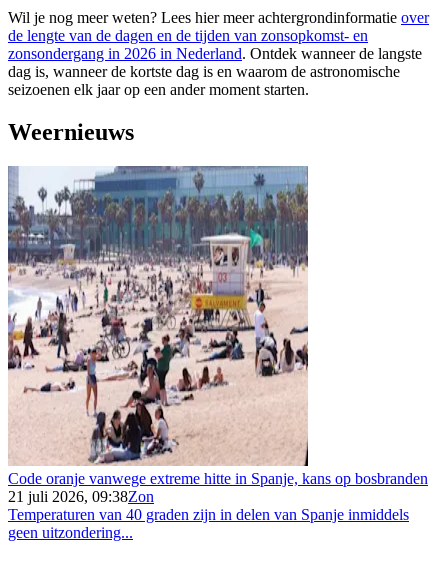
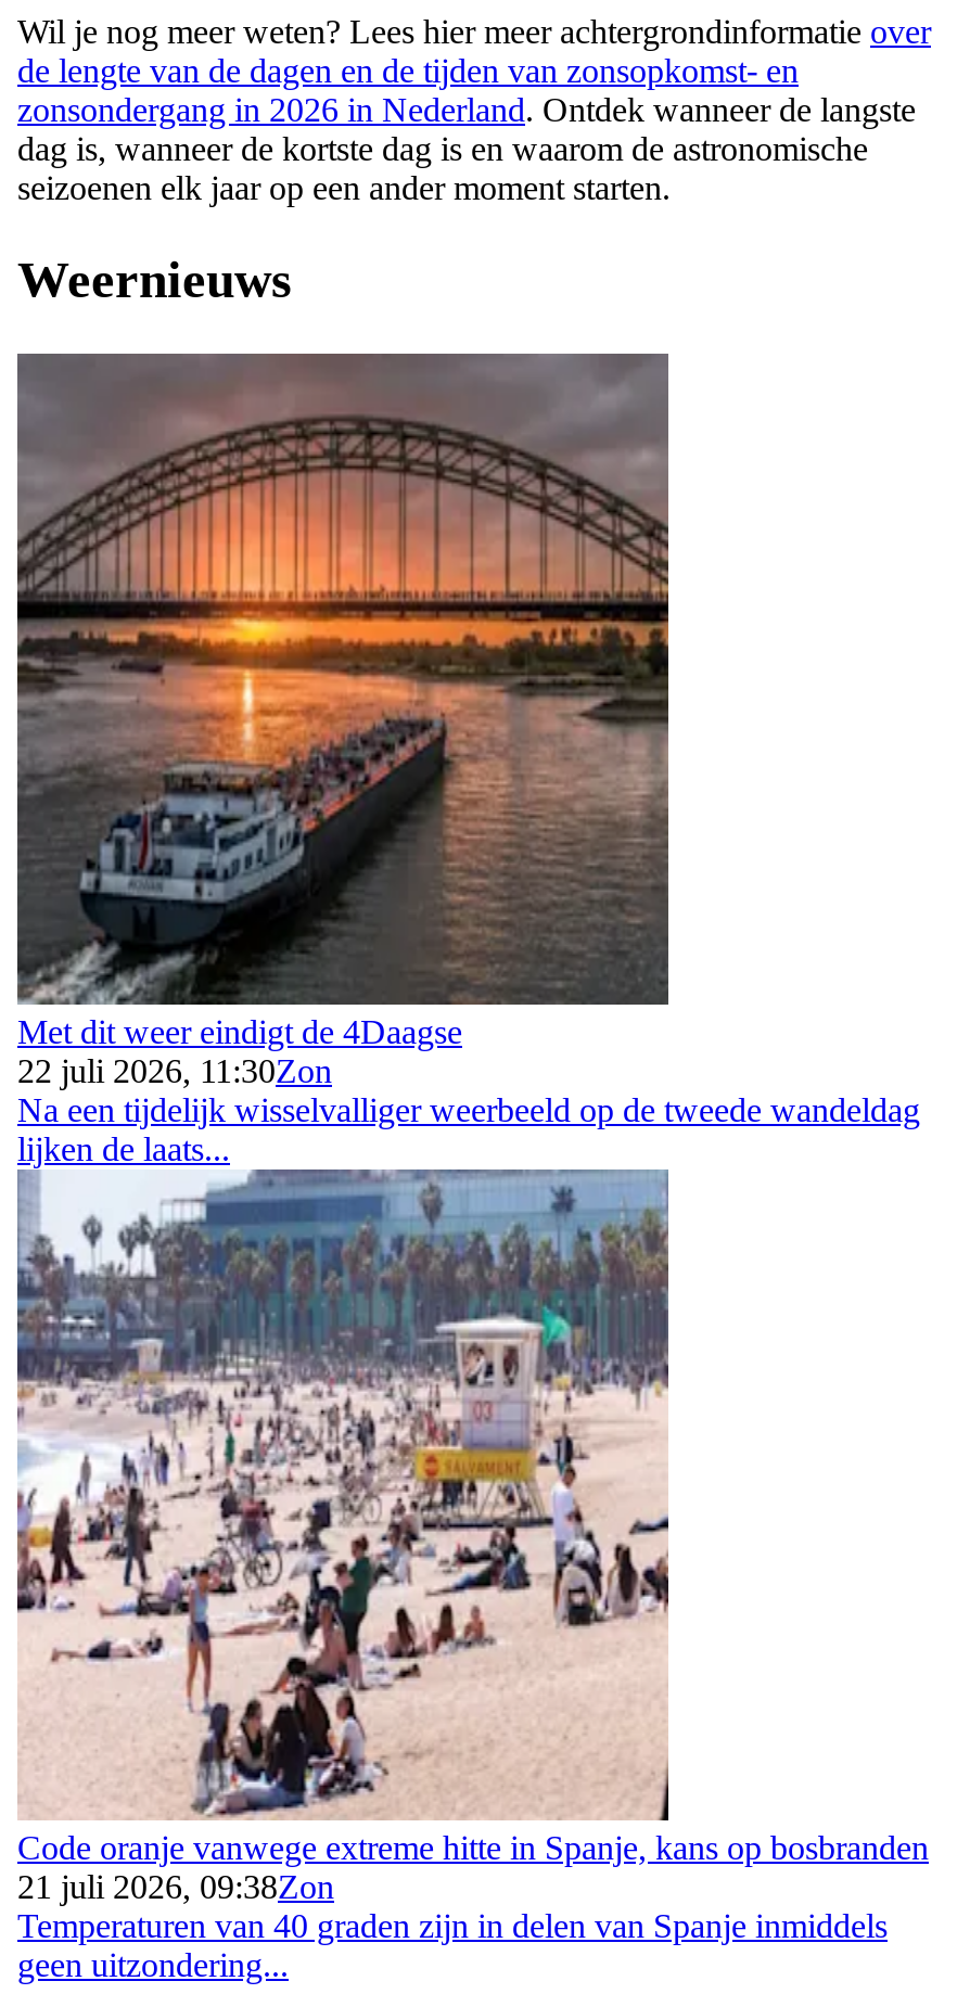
none -> [15,351,920,1168] [image] | Met dit weer eindigt de 4Daagse | 22 juli 2026, 11:30Zon | Na een tijdelijk wisselvalliger weerbeeld op de tweede wandeldag | lijken de laats...

